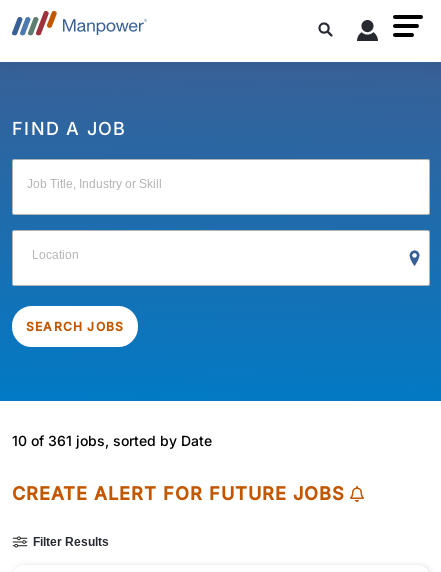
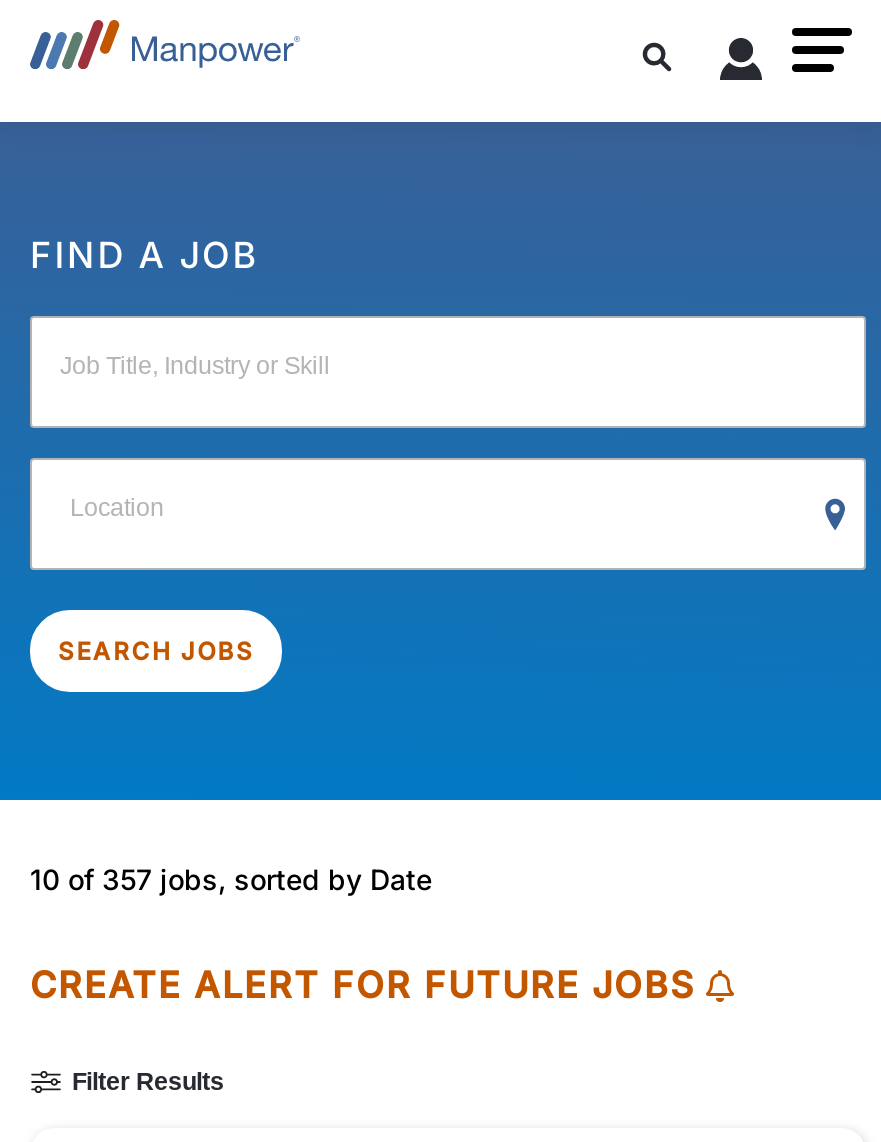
[12,432,212,449] 10 of 361 jobs, sorted by Date -> [30,863,432,897] 10 of 357 jobs, sorted by Date

